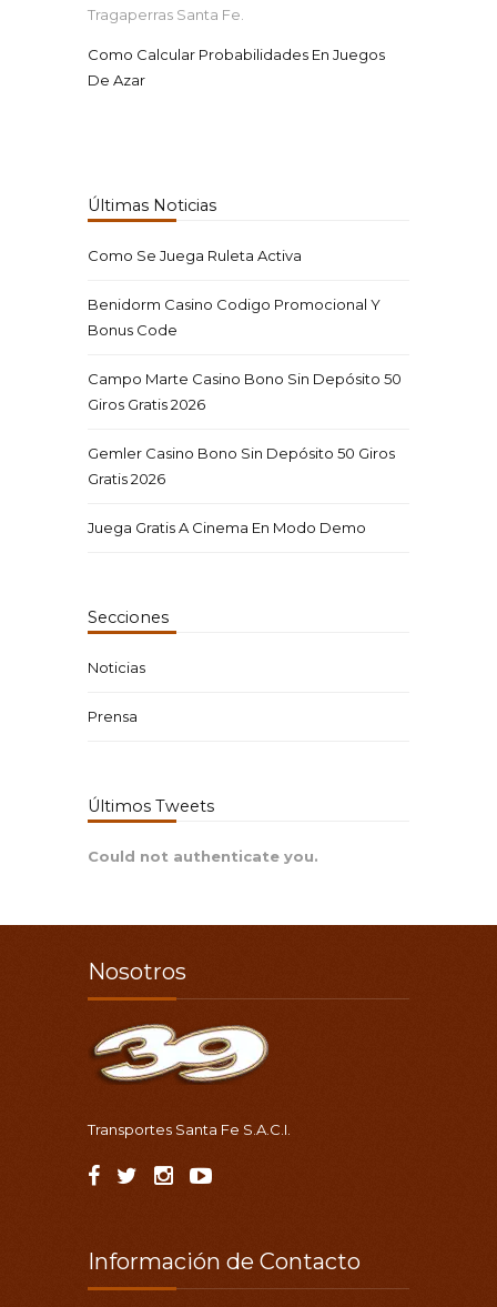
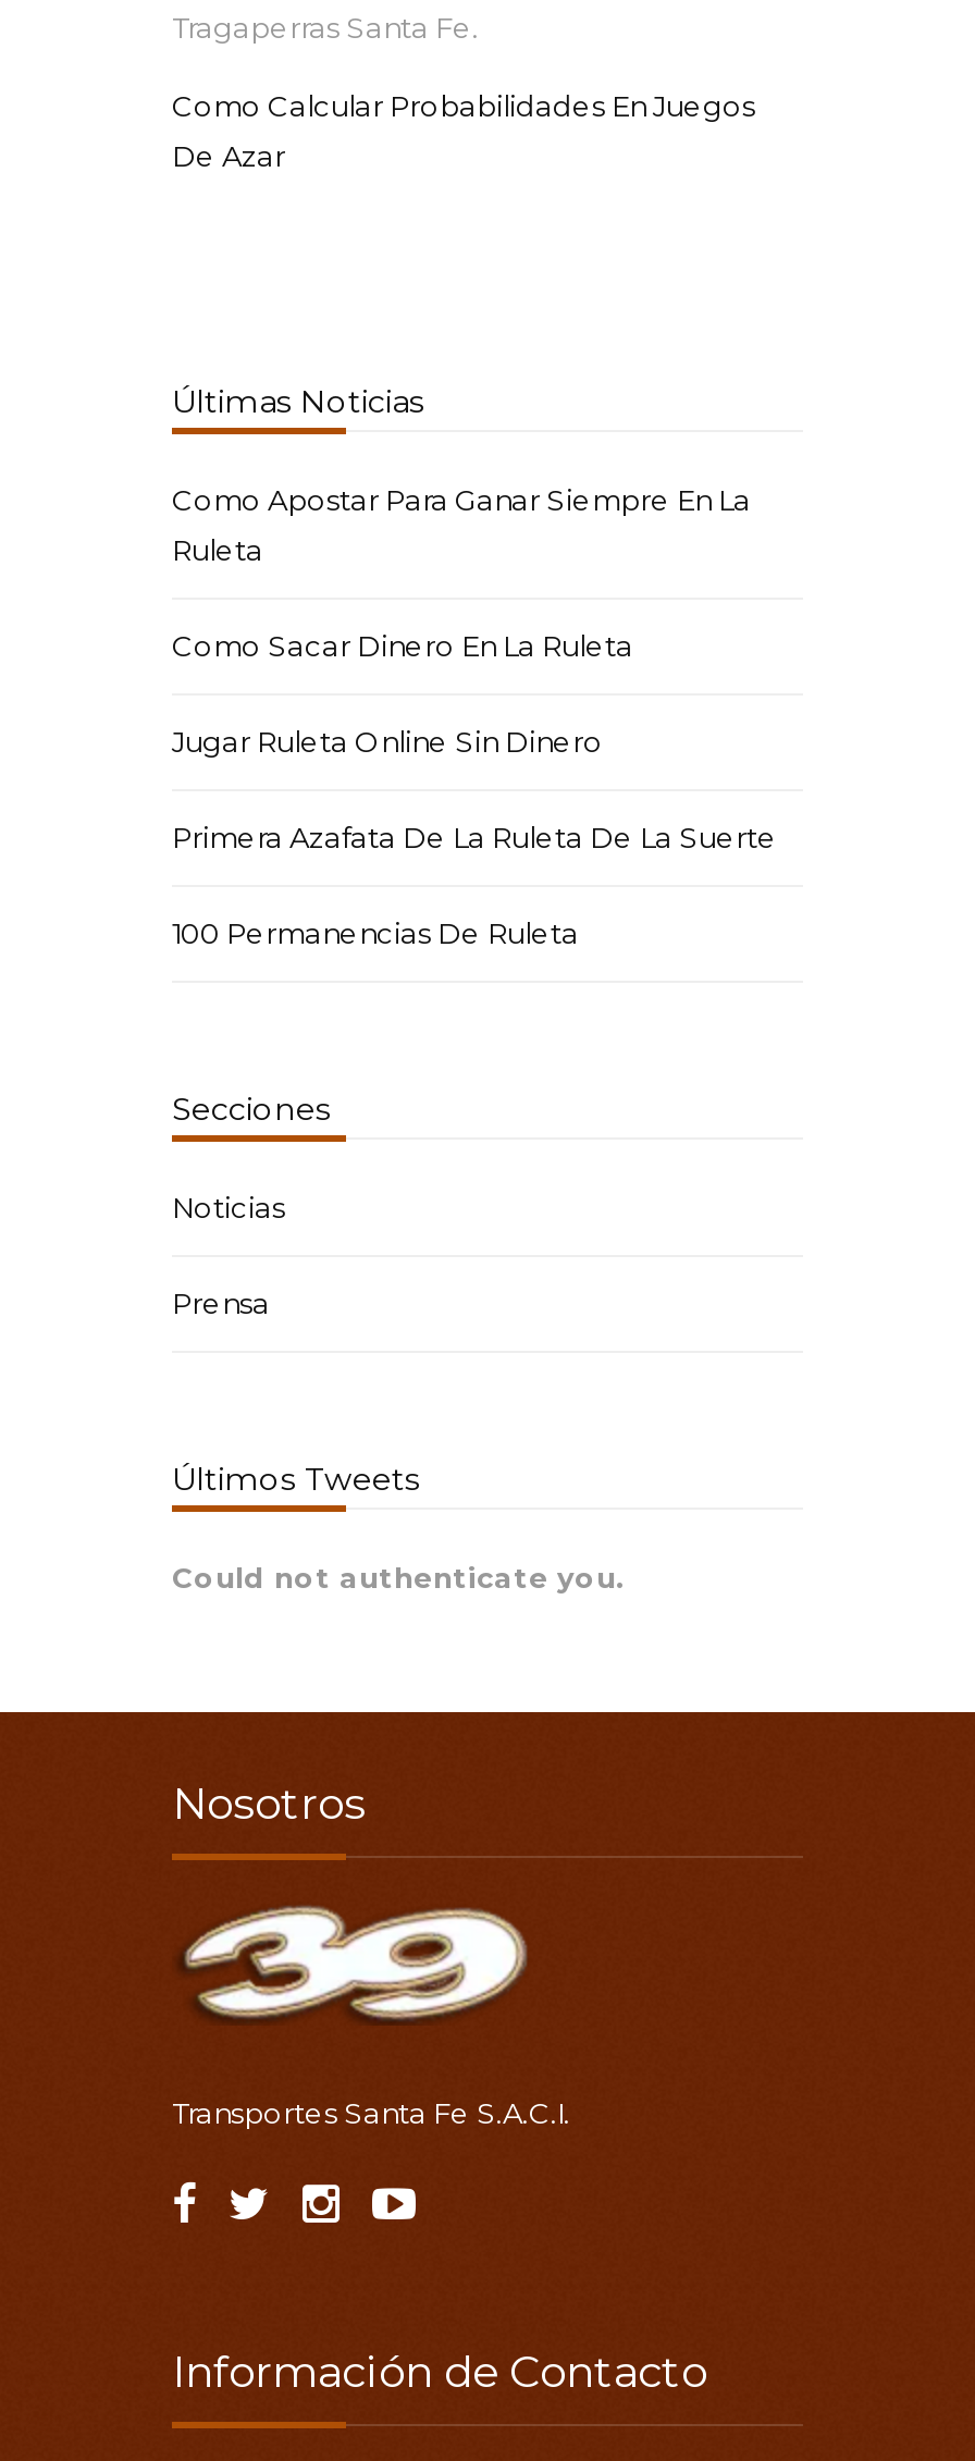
[88,247,302,265] Como Se Juega Ruleta Activa -> [172,483,751,568] Como Apostar Para Ganar Siempre En La | Ruleta
[88,296,381,339] Benidorm Casino Codigo Promocional Y | Bonus Code -> [172,628,633,663] Como Sacar Dinero En La Ruleta
[88,370,402,413] Campo Marte Casino Bono Sin Depósito 50 | Giros Gratis 2026 -> [172,724,603,759] Jugar Ruleta Online Sin Dinero
[88,444,395,488] Gemler Casino Bono Sin Depósito 50 Giros | Gratis 2026 -> [172,820,777,855] Primera Azafata De La Ruleta De La Suerte
[88,519,366,537] Juega Gratis A Cinema En Modo Demo -> [172,916,579,951] 100 Permanencias De Ruleta

